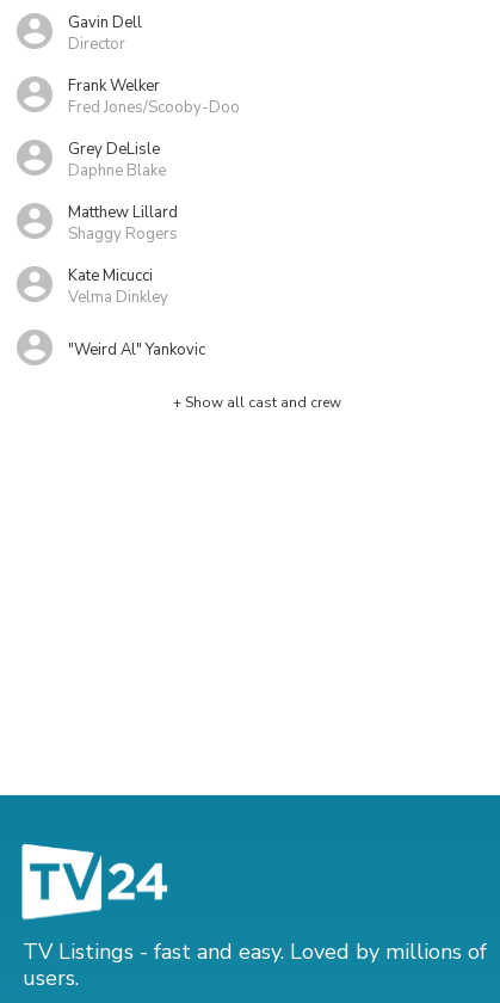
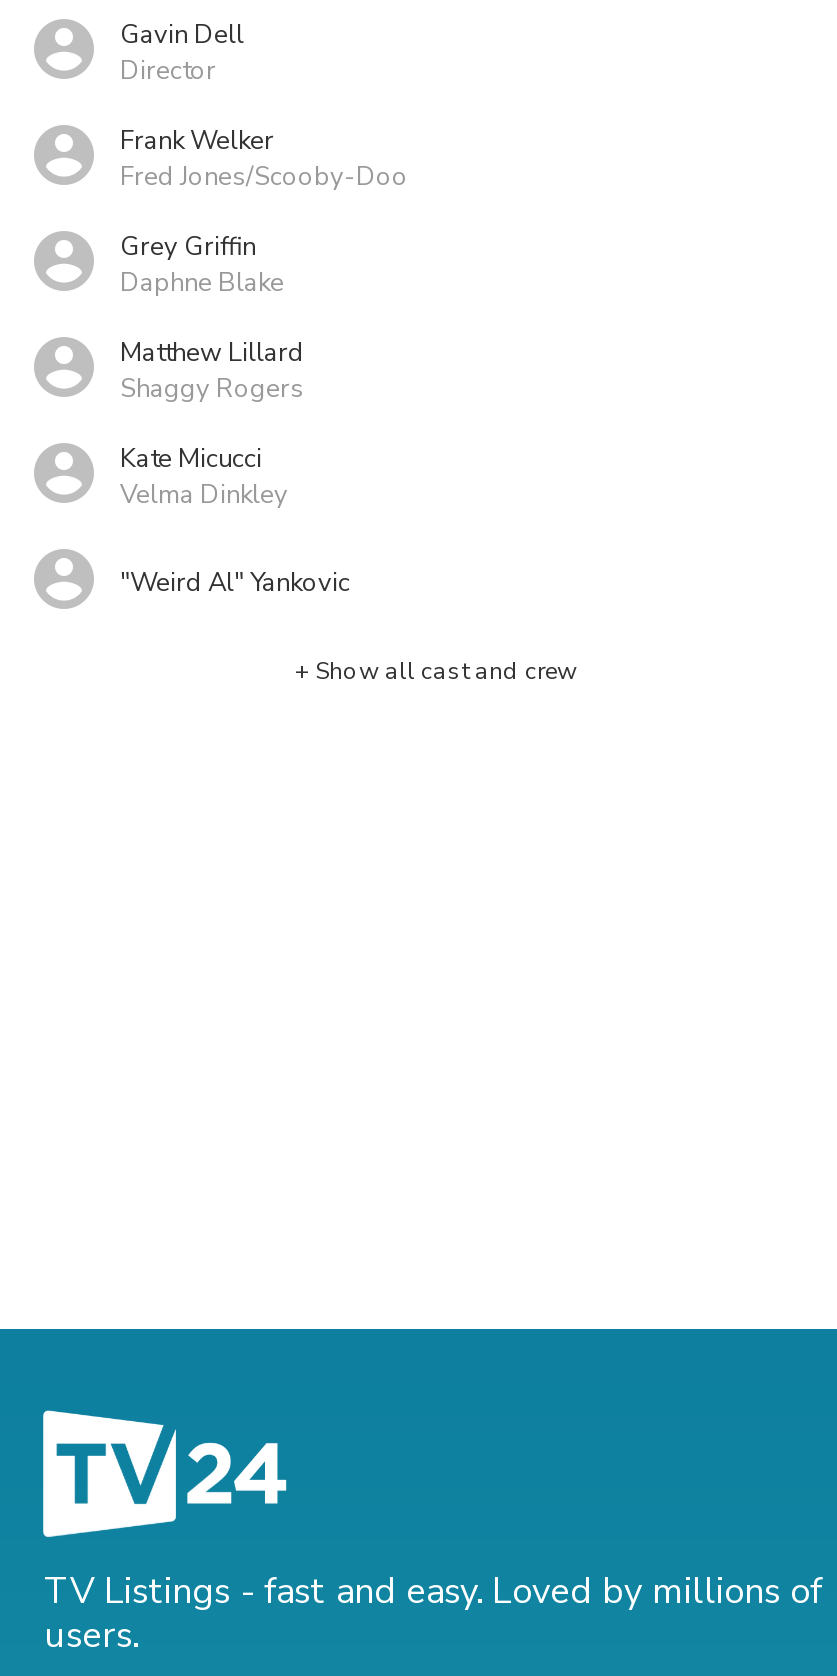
[68,138,160,159] Grey DeLisle -> [120,228,256,264] Grey Griffin

